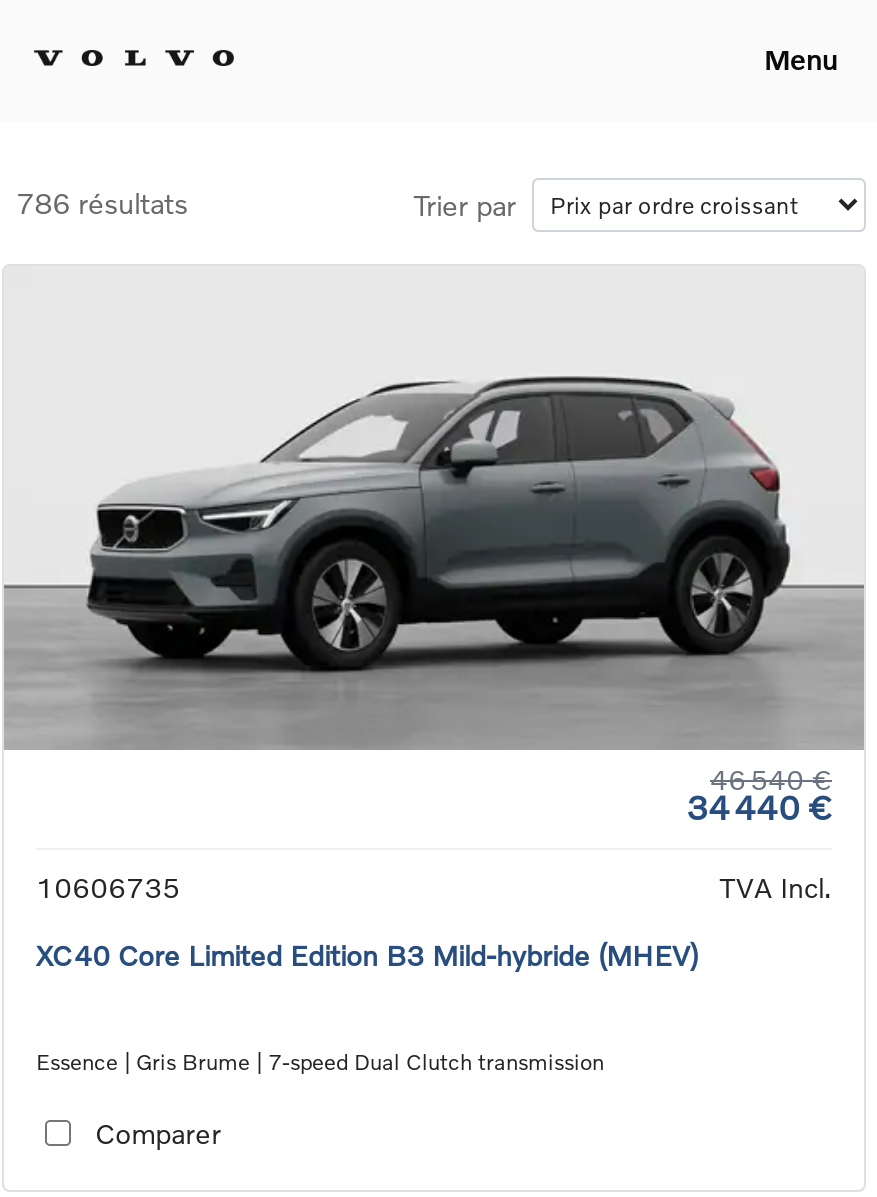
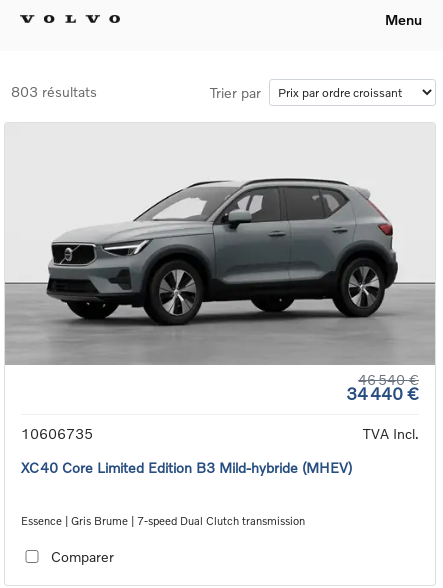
[16,186,188,220] 786 résultats -> [11,83,97,100] 803 résultats

